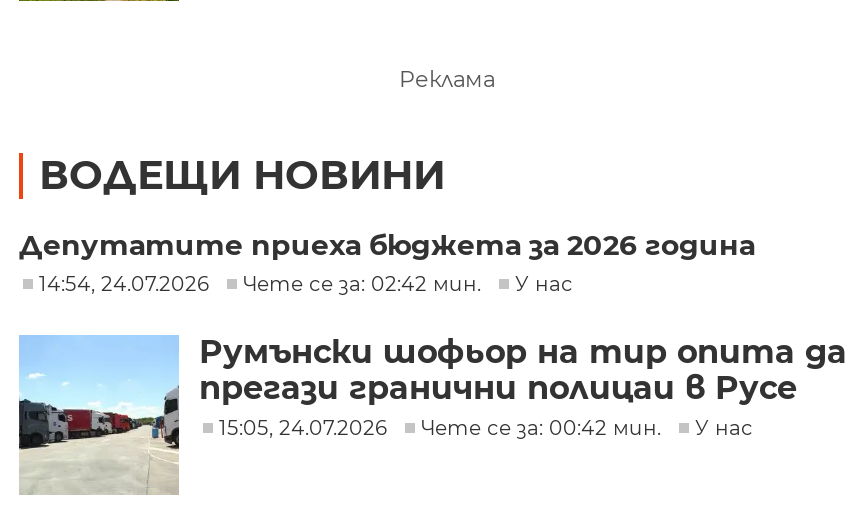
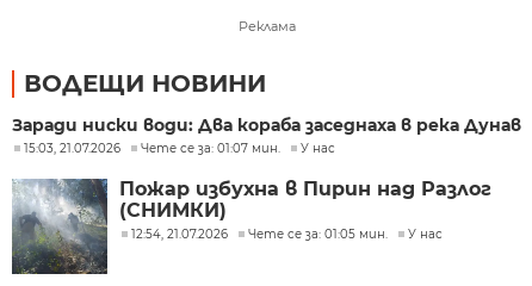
[19,227,755,297] Депутатите приеха бюджета за 2026 година | 14:54, 24.07.2026 | Чете се за: 02:42 мин. -> [12,115,521,156] Заради ниски води: Два кораба заседнаха в река Дунав | 15:03, 21.07.2026 | Чете се за: 01:07 мин.
[17,333,847,496] [image] | Румънски шофьор на тир опита да | прегази гранични полицаи в Русе | 15:05, 24.07.2026 | Чете се за: 00:42 мин. -> [11,178,491,274] [image] | Пожар избухна в Пирин над Разлог | (СНИМКИ) | 12:54, 21.07.2026 | Чете се за: 01:05 мин.

